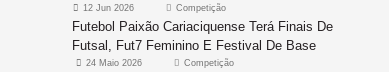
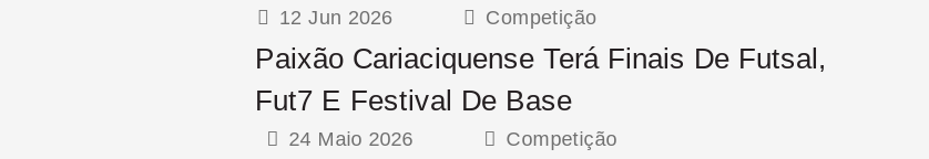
[72,19,333,53] Futebol Paixão Cariaciquense Terá Finais De | Futsal, Fut7 Feminino E Festival De Base -> [255,42,827,117] Paixão Cariaciquense Terá Finais De Futsal, | Fut7 E Festival De Base

